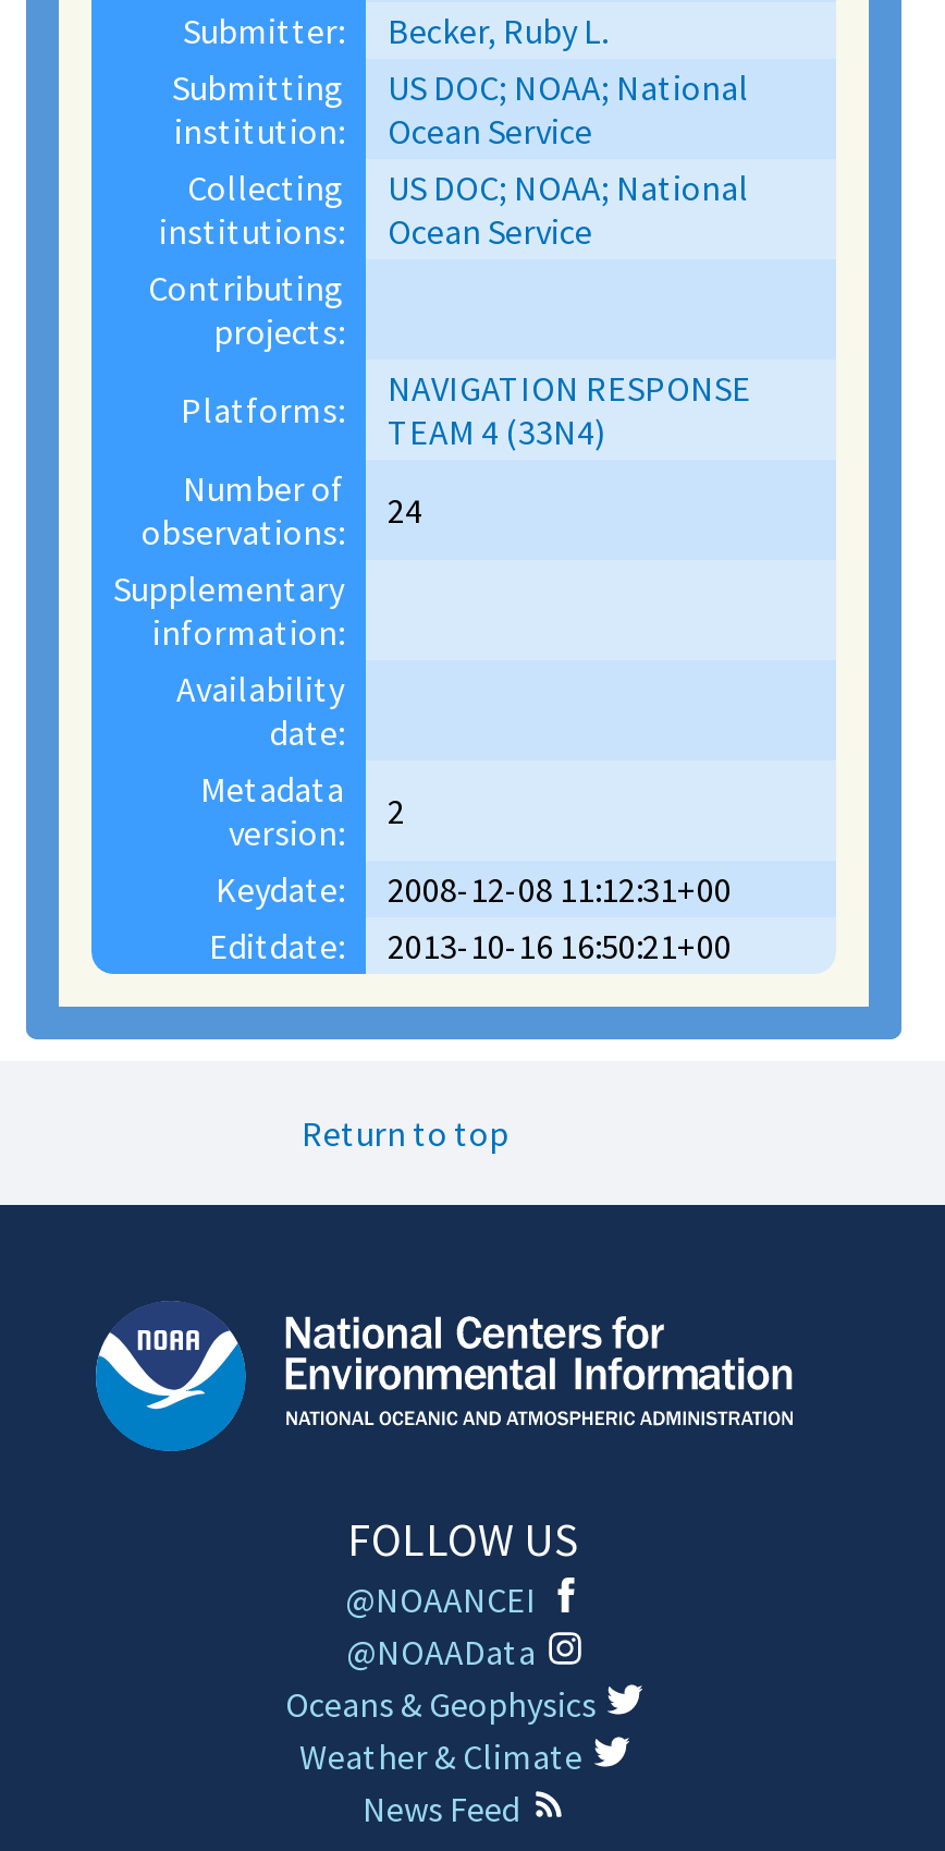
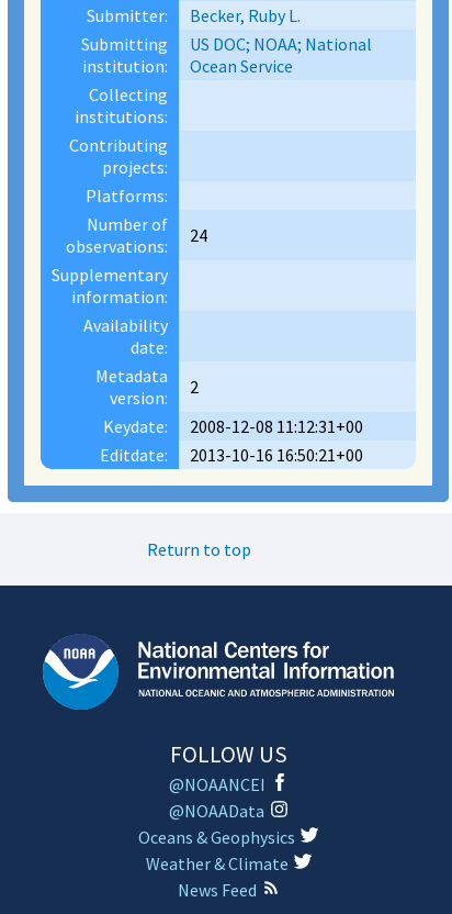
[388,166,749,253] US DOC; NOAA; National | Ocean Service -> none
[388,367,751,454] NAVIGATION RESPONSE | TEAM 4 (33N4) -> none

